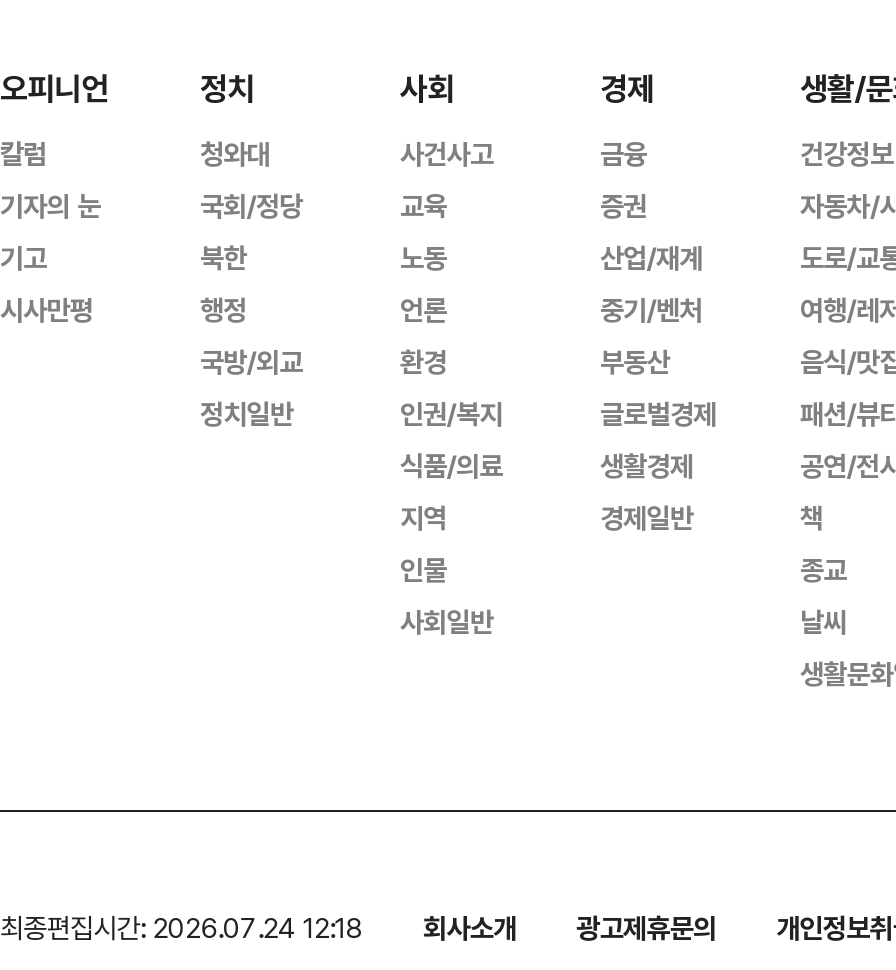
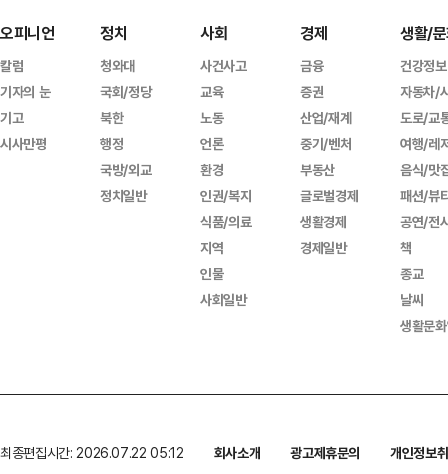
[0,908,363,946] 최종편집시간: 2026.07.24 12:18 -> [0,443,184,462] 최종편집시간: 2026.07.22 05:12

